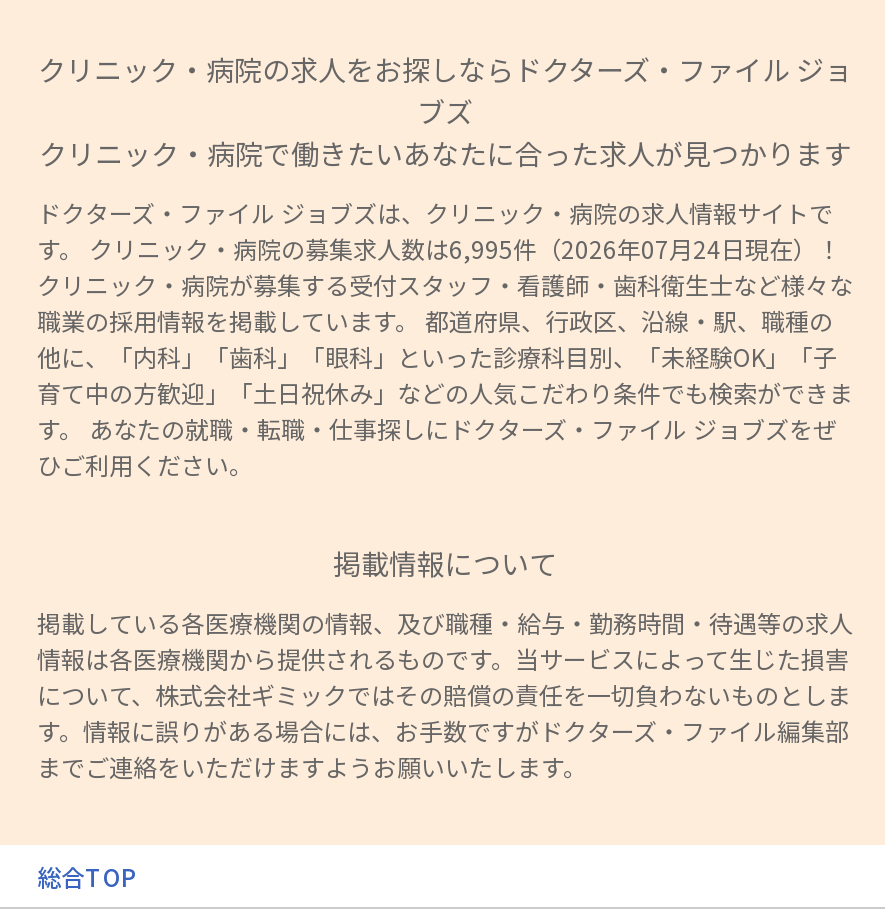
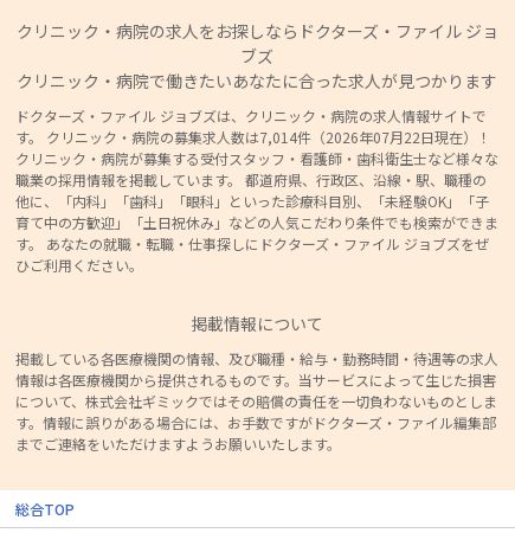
[37,232,841,266] す。 クリニック・病院の募集求人数は6,995件（2026年07月24日現在）！ -> [15,127,491,147] す。 クリニック・病院の募集求人数は7,014件（2026年07月22日現在）！

